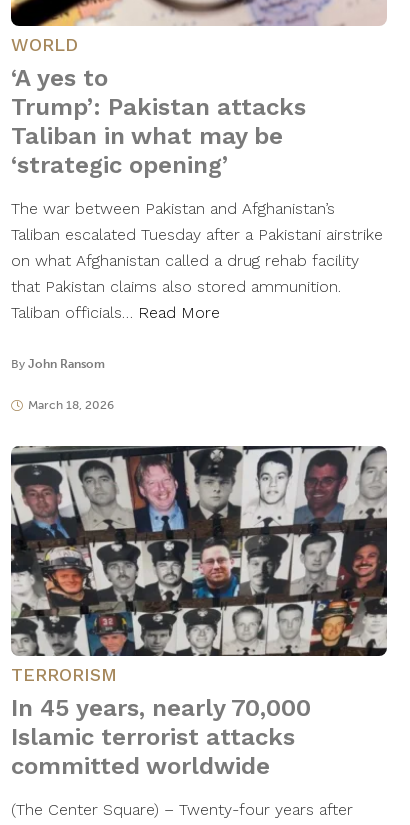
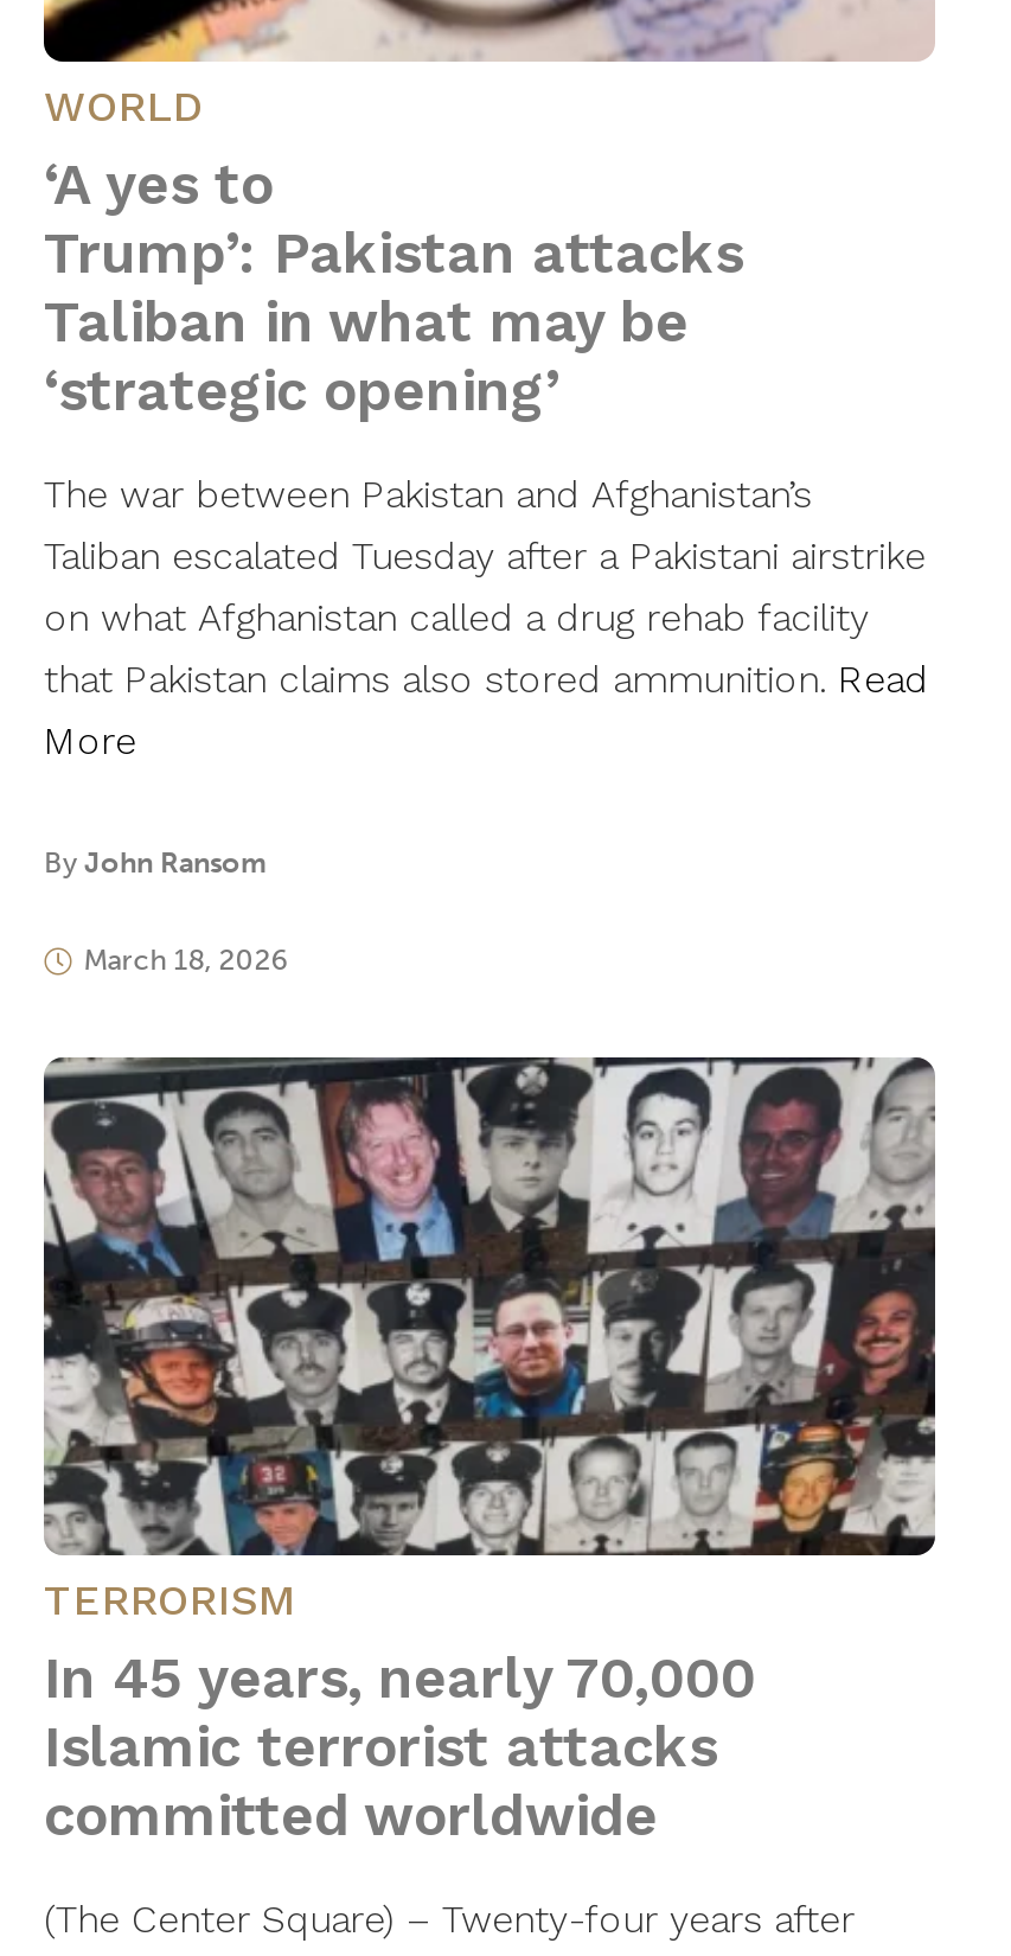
[11,277,341,322] that Pakistan claims also stored ammunition. | Taliban officials… Read More -> [44,657,928,763] that Pakistan claims also stored ammunition. Read | More

